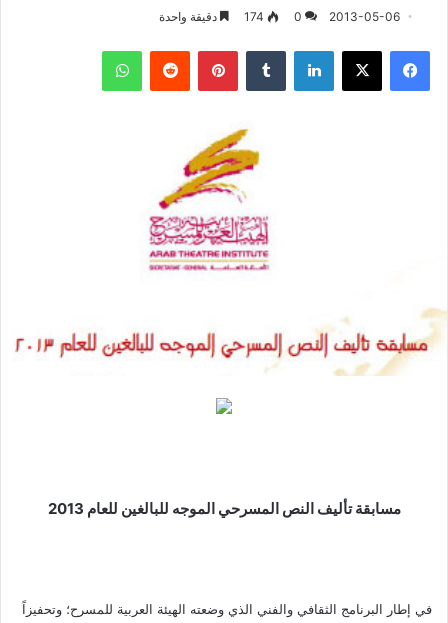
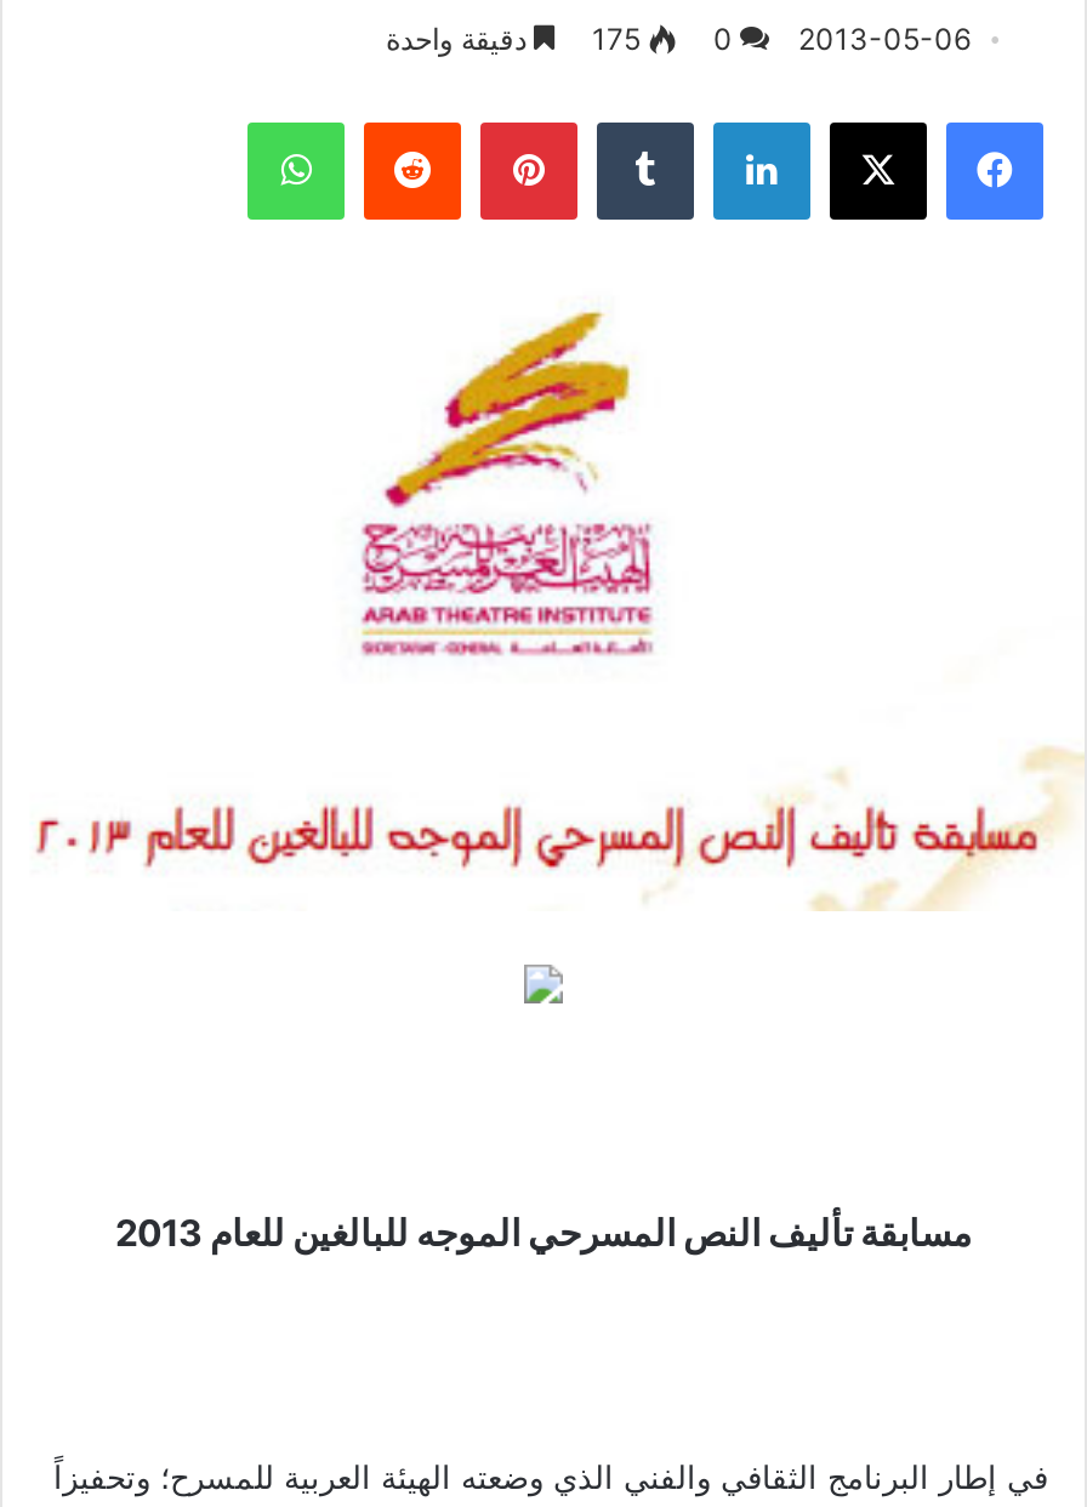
[159,9,400,24] 2013-05-06 0 174 دقيقة واحدة -> [386,21,971,57] 2013-05-06 0 175 دقيقة واحدة

